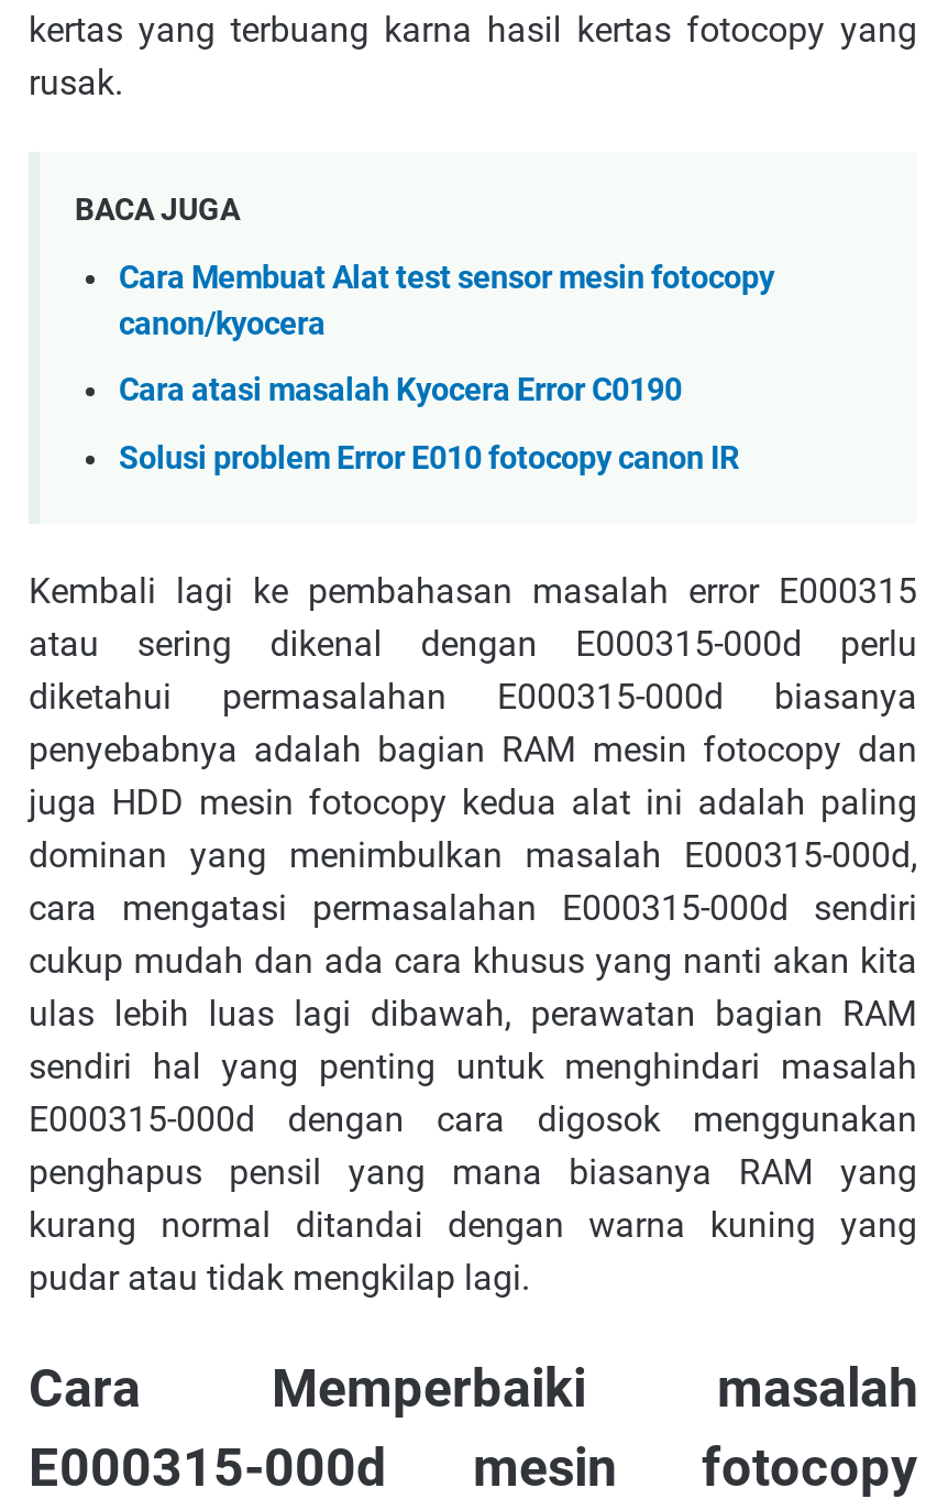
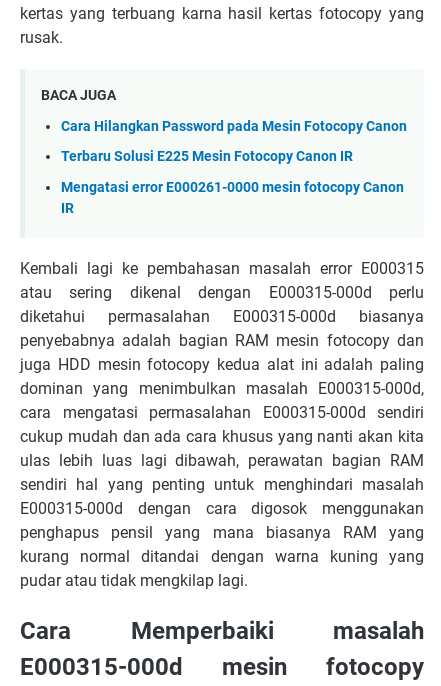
[119,259,774,343] Cara Membuat Alat test sensor mesin fotocopy | canon/kyocera -> [61,118,407,135] Cara Hilangkan Password pada Mesin Fotocopy Canon
[119,373,682,410] Cara atasi masalah Kyocera Error C0190 -> [61,148,353,165] Terbaru Solusi E225 Mesin Fotocopy Canon IR
[119,440,739,478] Solusi problem Error E010 fotocopy canon IR -> [61,179,404,217] Mengatasi error E000261-0000 mesin fotocopy Canon | IR

